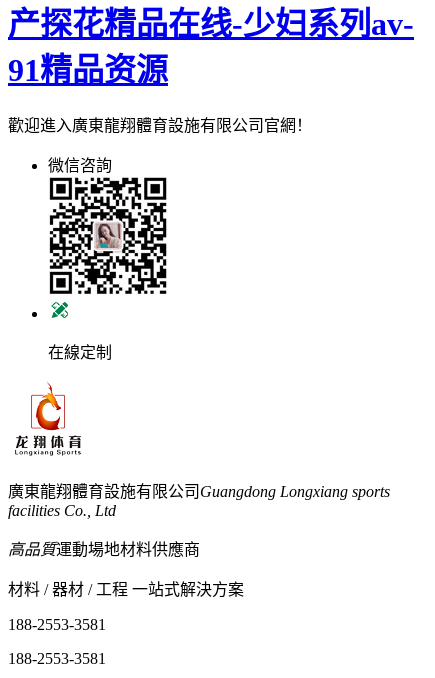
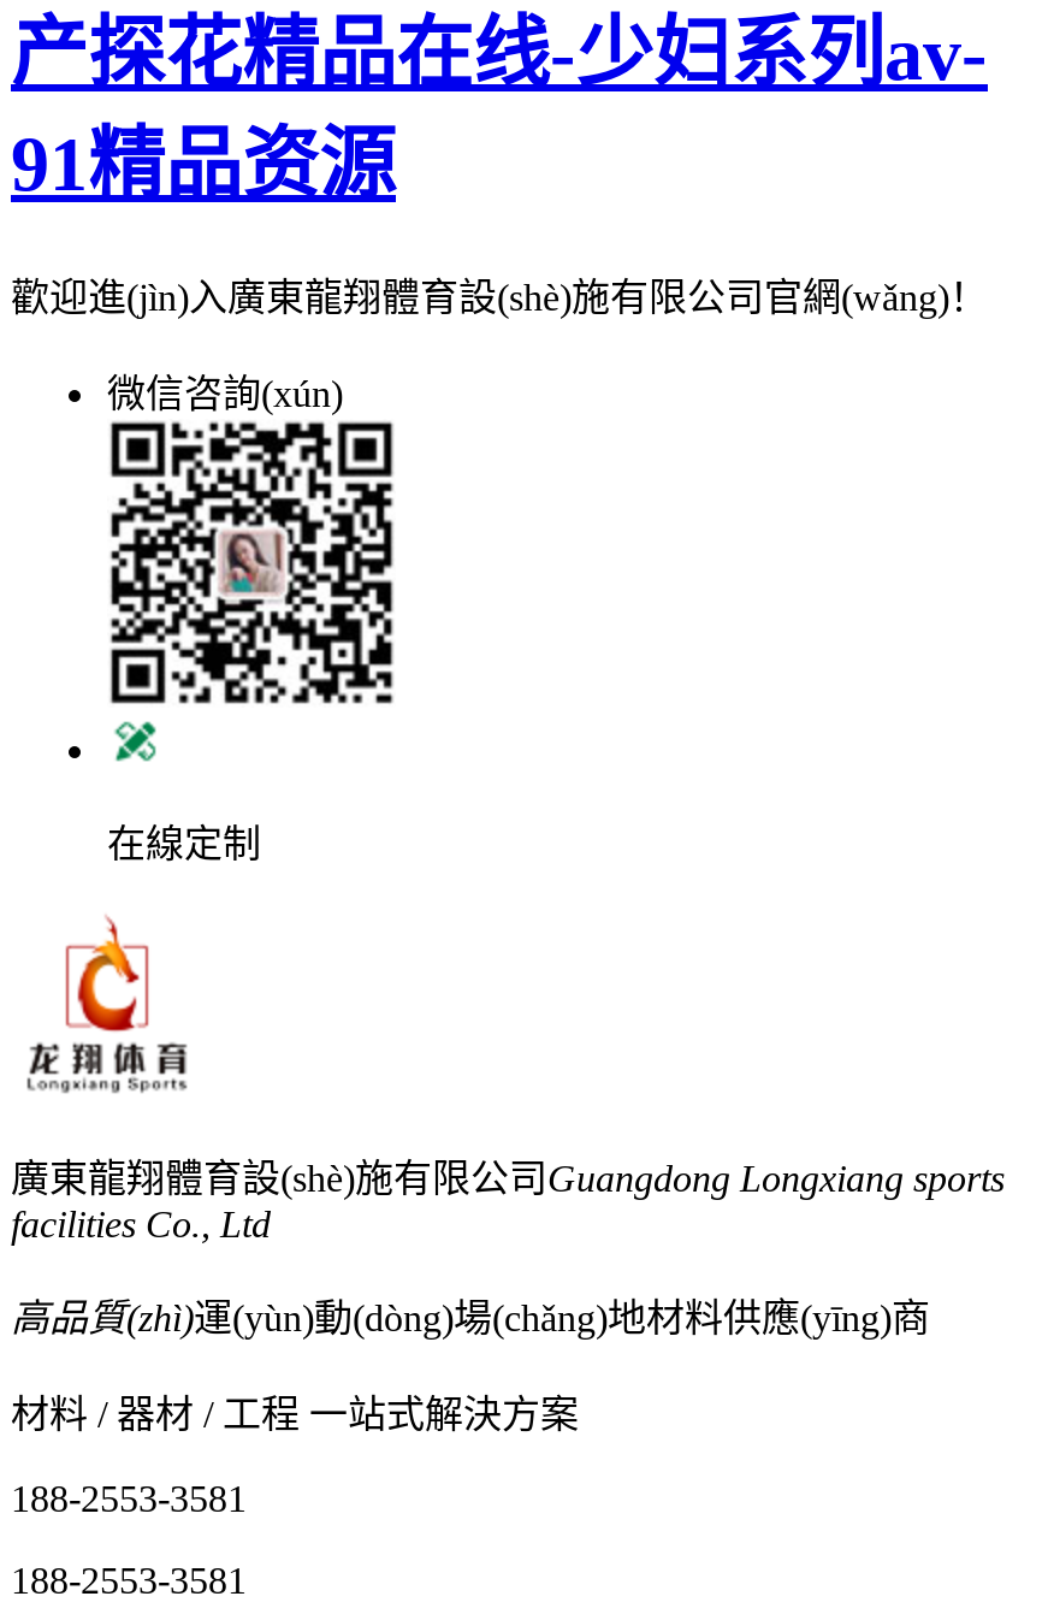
[8,117,312,134] 歡迎進入廣東龍翔體育設施有限公司官網！ -> [11,277,988,318] 歡迎進(jìn)入廣東龍翔體育設(shè)施有限公司官網(wǎng)！
[48,157,112,174] 微信咨詢 -> [107,373,343,414] 微信咨詢(xún)
[8,483,390,500] 廣東龍翔體育設施有限公司Guangdong Longxiang sports -> [11,1158,1005,1199] 廣東龍翔體育設(shè)施有限公司Guangdong Longxiang sports
[8,541,200,558] 高品質運動場地材料供應商 -> [11,1297,930,1338] 高品質(zhì)運(yùn)動(dòng)場(chǎng)地材料供應(yīng)商

